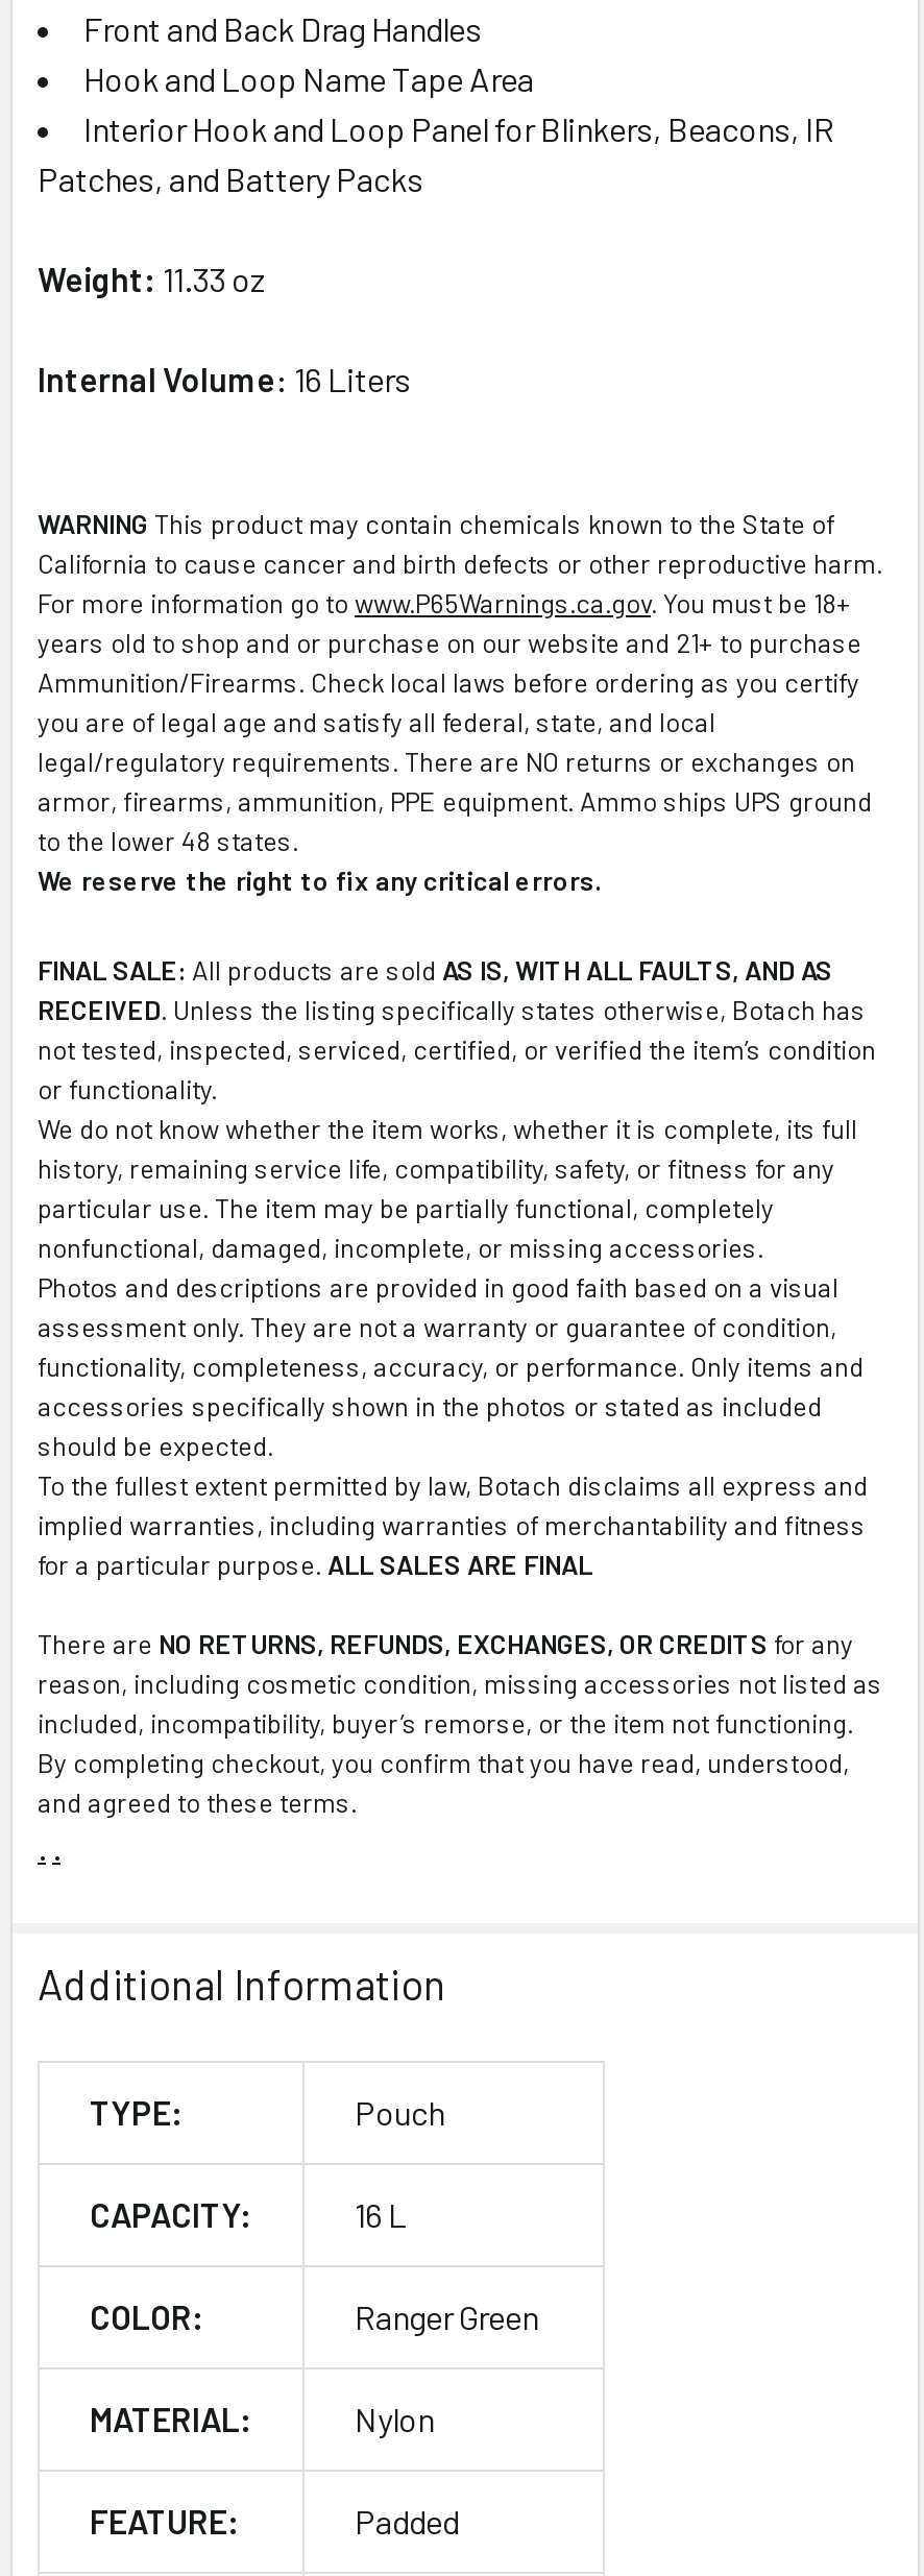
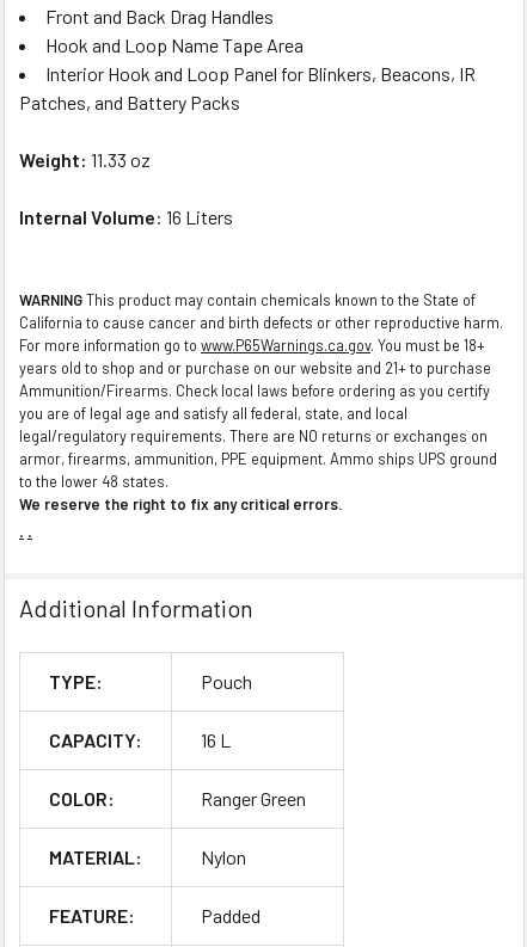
[38,953,882,1819] FINAL SALE: All products are sold AS IS, WITH ALL FAULTS, AND AS | RECEIVED. Unless the listing specifically states otherwise, Botach has | not tested, inspected, serviced, certified, or verified the item’s condition | or functionality. | We do not know whether the item works, whether it is complete, its full | history, remaining service life, compatibility, safety, or fitness for any | particular use. The item may be partially functional, completely | nonfunctional, damaged, incomplete, or missing accessories. | Photos and descriptions are provided in good faith based on a visual | assessment only. They are not a warranty or guarantee of condition, | functionality, completeness, accuracy, or performance. Only items and | accessories specifically shown in the photos or stated as included | should be expected. | To the fullest extent permitted by law, Botach disclaims all express and | implied warranties, including warranties of merchantability and fitness | for a particular purpose. ALL SALES ARE FINAL | There are NO RETURNS, REFUNDS, EXCHANGES, OR CREDITS for any | reason, including cosmetic condition, missing accessories not listed as | included, incompatibility, buyer’s remorse, or the item not functioning. | By completing checkout, you confirm that you have read, understood, | and agreed to these terms. -> none

